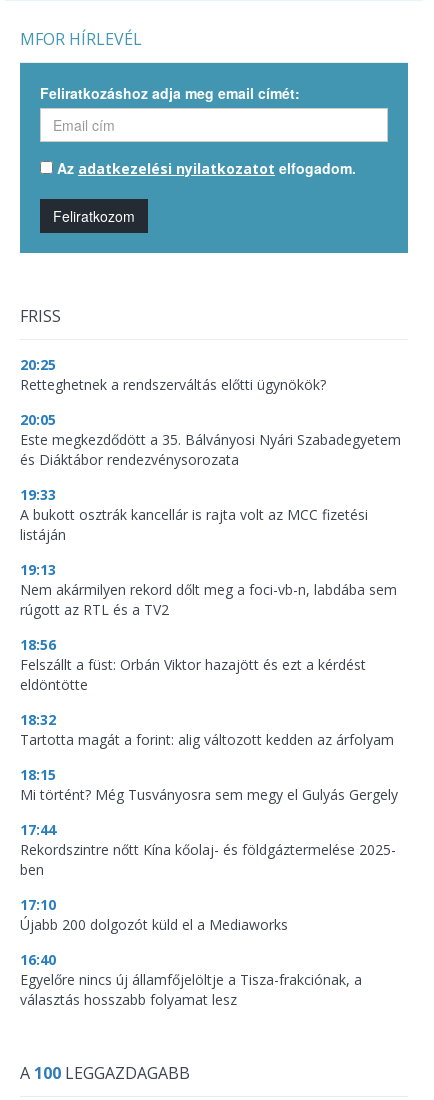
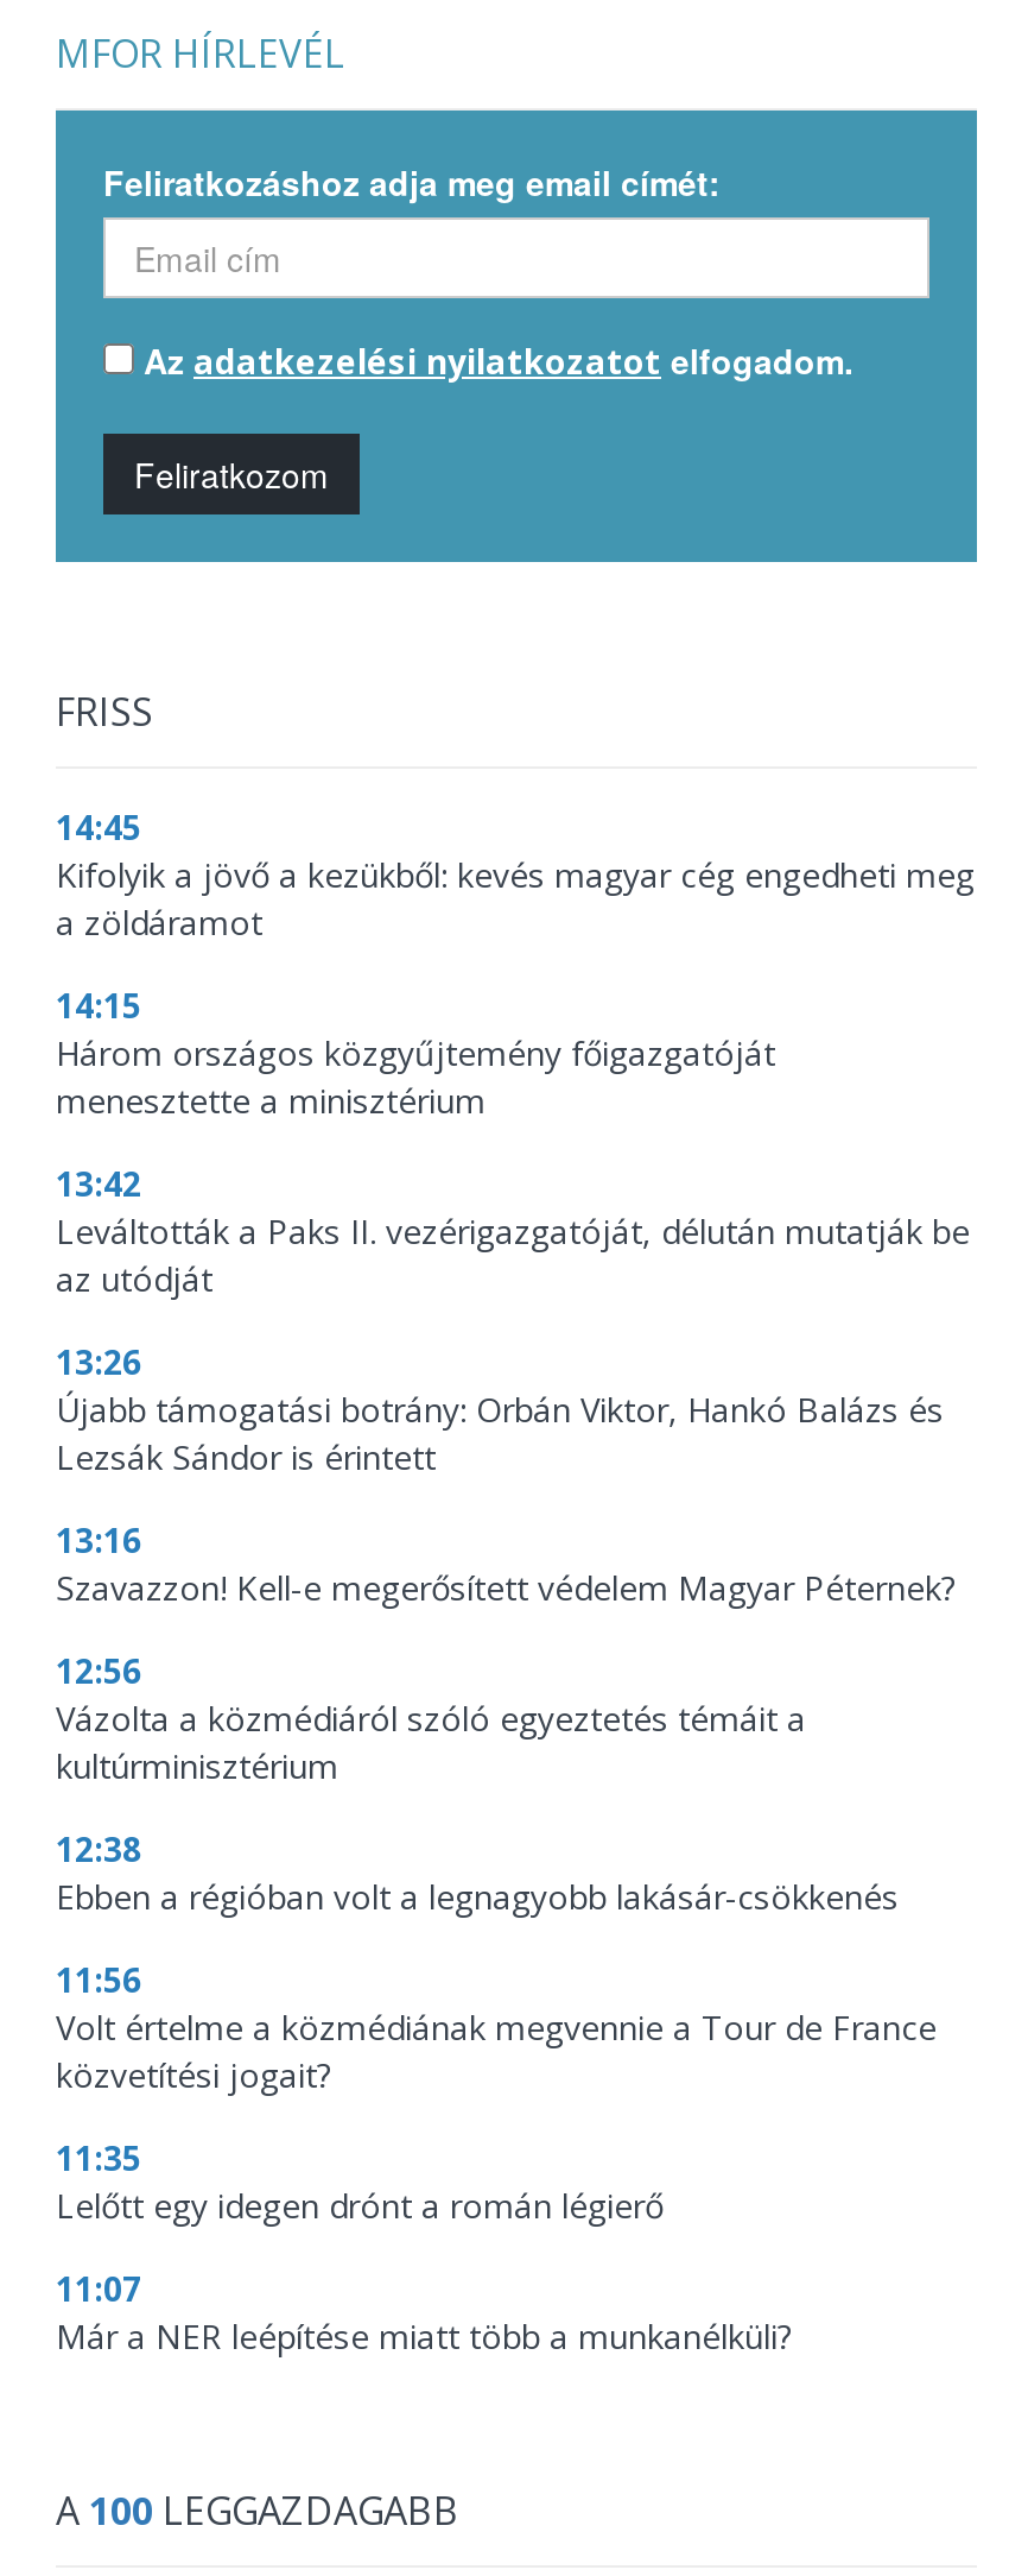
[20,355,326,394] 20:25 | Retteghetnek a rendszerváltás előtti ügynökök? -> [56,804,975,945] 14:45 | Kifolyik a jövő a kezükből: kevés magyar cég engedheti meg | a zöldáramot
[20,410,401,469] 20:05 | Este megkezdődött a 35. Bálványosi Nyári Szabadegyetem | és Diáktábor rendezvénysorozata -> [56,983,775,1123] 14:15 | Három országos közgyűjtemény főigazgatóját | menesztette a minisztérium
[20,485,368,544] 19:33 | A bukott osztrák kancellár is rajta volt az MCC fizetési | listáján -> [56,1161,970,1301] 13:42 | Leváltották a Paks II. vezérigazgatóját, délután mutatják be | az utódját
[20,560,397,619] 19:13 | Nem akármilyen rekord dőlt meg a foci-vb-n, labdába sem | rúgott az RTL és a TV2 -> [56,1339,944,1479] 13:26 | Újabb támogatási botrány: Orbán Viktor, Hankó Balázs és | Lezsák Sándor is érintett
[20,635,366,694] 18:56 | Felszállt a füst: Orbán Viktor hazajött és ezt a kérdést | eldöntötte -> [56,1517,956,1610] 13:16 | Szavazzon! Kell-e megerősített védelem Magyar Péternek?
[20,710,394,749] 18:32 | Tartotta magát a forint: alig változott kedden az árfolyam -> [56,1648,806,1788] 12:56 | Vázolta a közmédiáról szóló egyeztetés témáit a | kultúrminisztérium
[20,765,398,804] 18:15 | Mi történt? Még Tusványosra sem megy el Gulyás Gergely -> [56,1826,899,1919] 12:38 | Ebben a régióban volt a legnagyobb lakásár-csökkenés
[20,820,396,879] 17:44 | Rekordszintre nőtt Kína kőolaj- és földgáztermelése 2025- | ben -> [56,1957,937,2097] 11:56 | Volt értelme a közmédiának megvennie a Tour de France | közvetítési jogait?
[20,895,288,934] 17:10 | Újabb 200 dolgozót küld el a Mediaworks -> [56,2135,664,2228] 11:35 | Lelőtt egy idegen drónt a román légierő
[20,950,362,1009] 16:40 | Egyelőre nincs új államfőjelöltje a Tisza-frakciónak, a | választás hosszabb folyamat lesz -> [56,2266,792,2359] 11:07 | Már a NER leépítése miatt több a munkanélküli?

